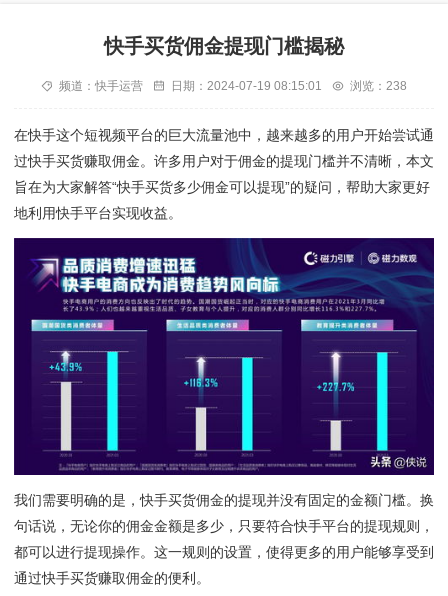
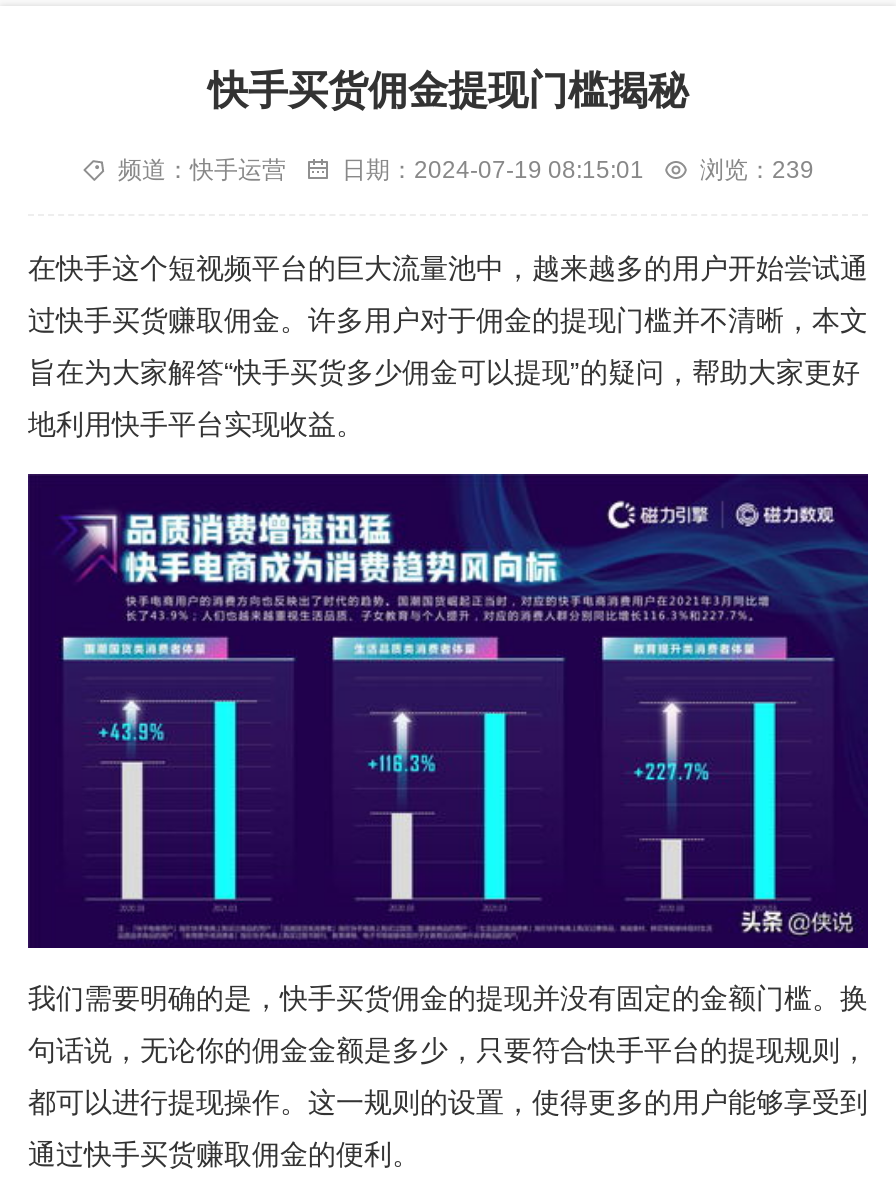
[59,79,407,93] 频道：快手运营 日期：2024-07-19 08:15:01 浏览：238 -> [118,157,814,185] 频道：快手运营 日期：2024-07-19 08:15:01 浏览：239

